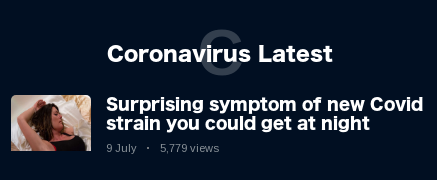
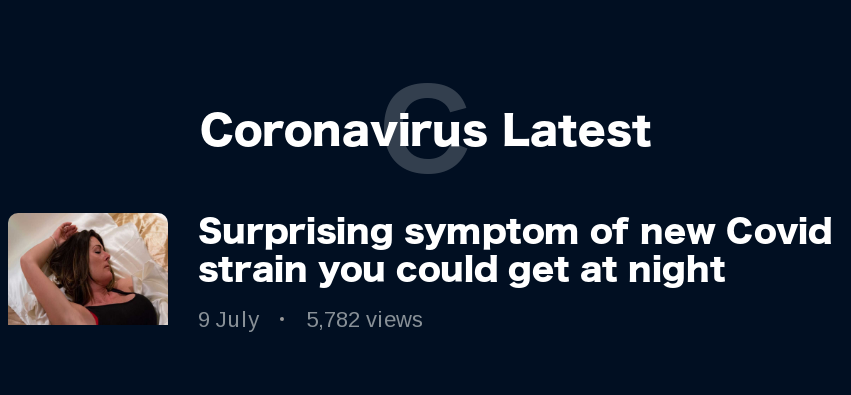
[106,142,219,154] 9 July 5,779 views -> [198,307,424,331] 9 July 5,782 views

